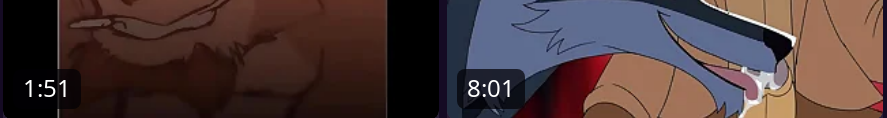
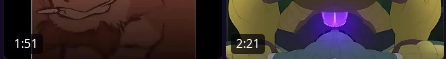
[467,70,515,104] 8:01 -> [236,35,260,52] 2:21

